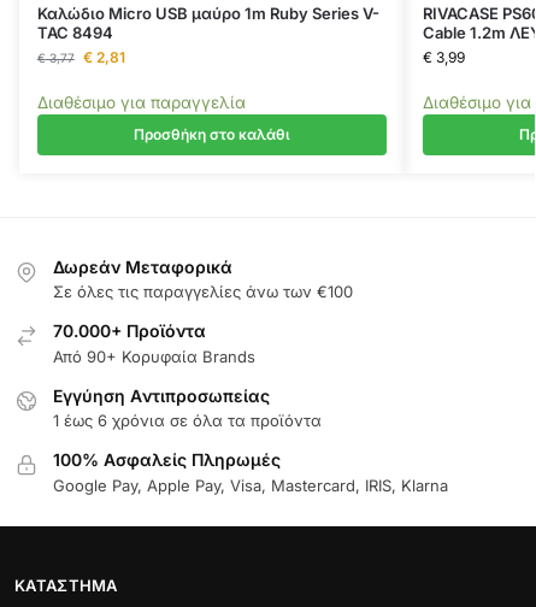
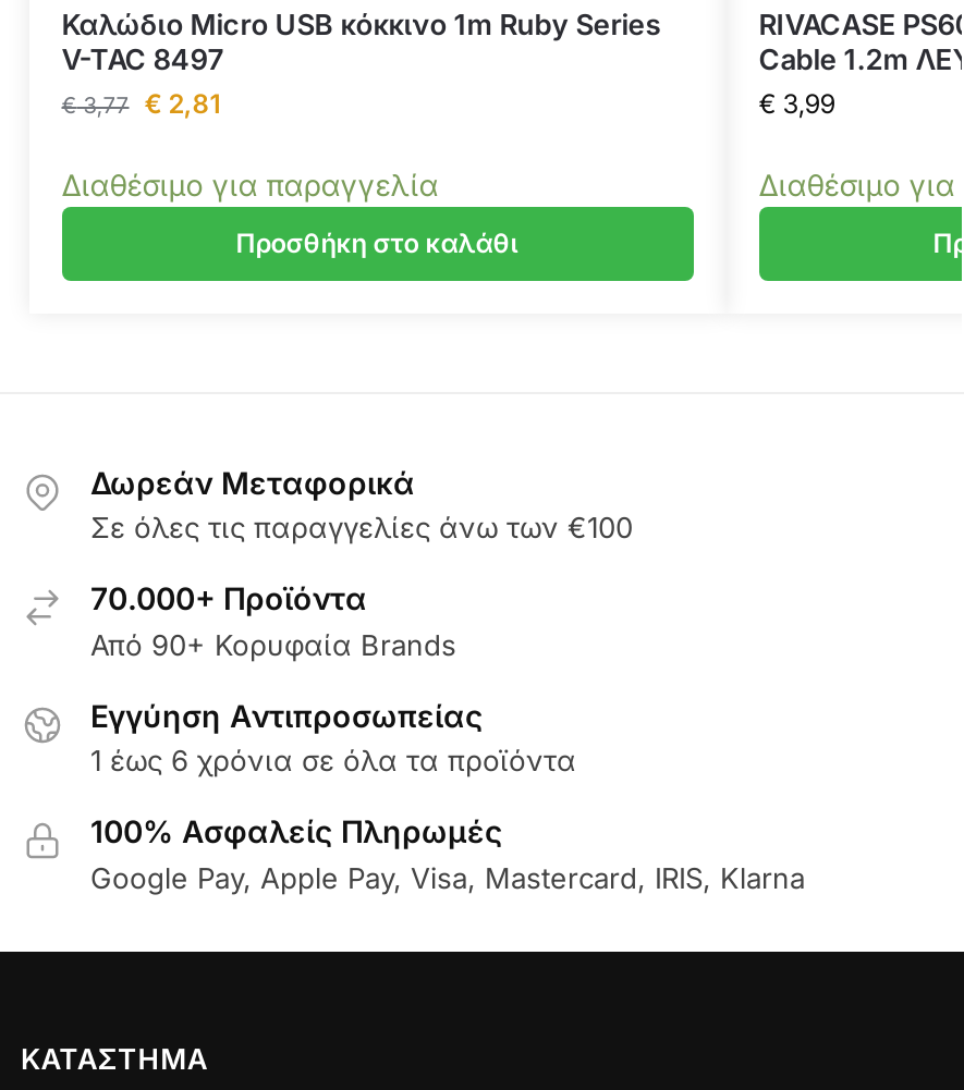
[37,4,379,42] Καλώδιο Micro USB μαύρο 1m Ruby Series V- | TAC 8494 -> [62,7,661,76] Καλώδιο Micro USB κόκκινο 1m Ruby Series | V-TAC 8497

